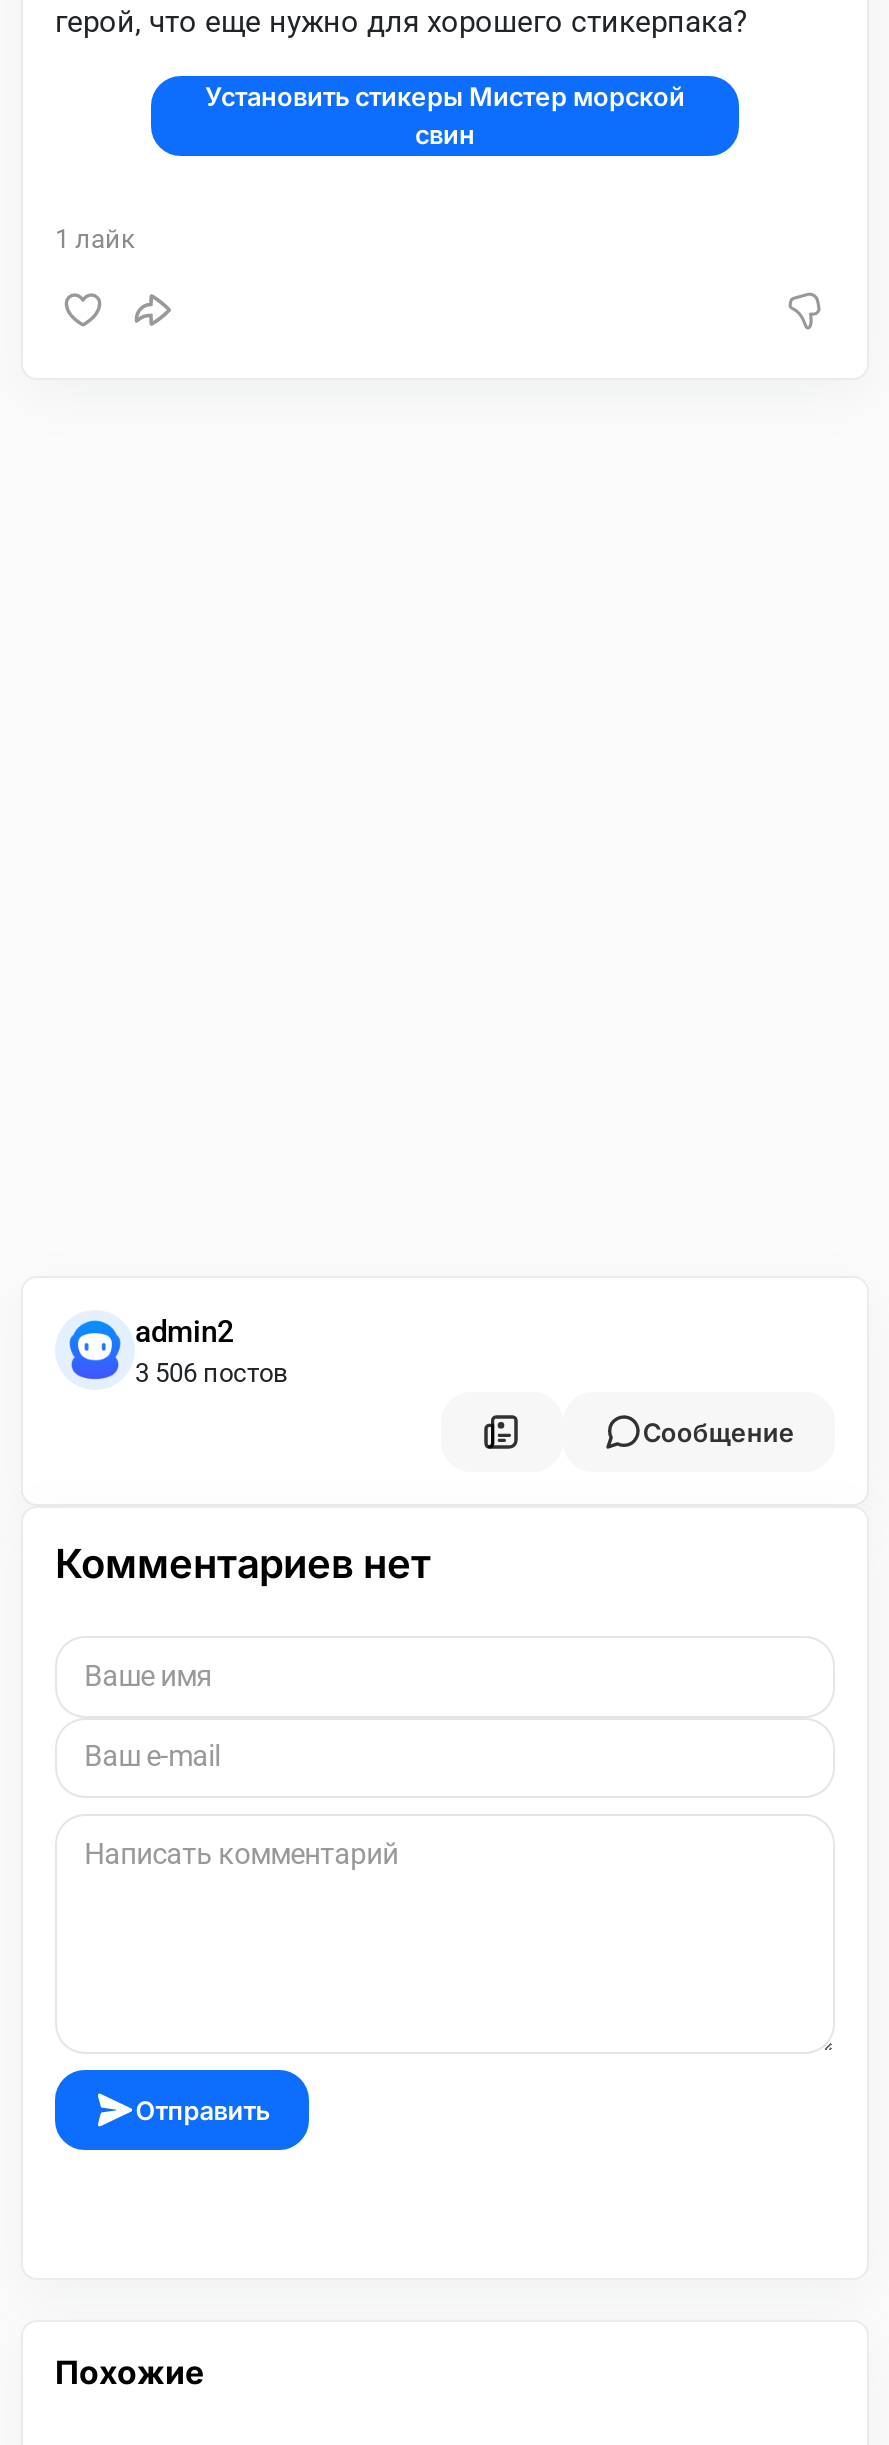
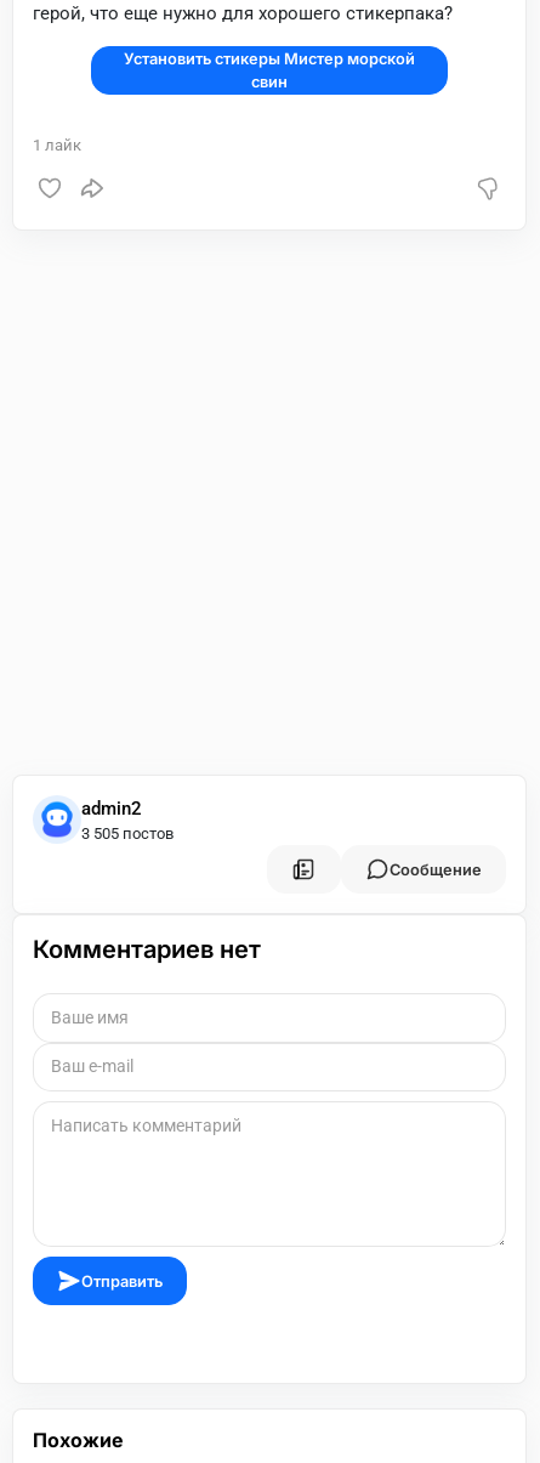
[135,1358,287,1388] 3 506 постов -> [81,824,174,843] 3 505 постов

